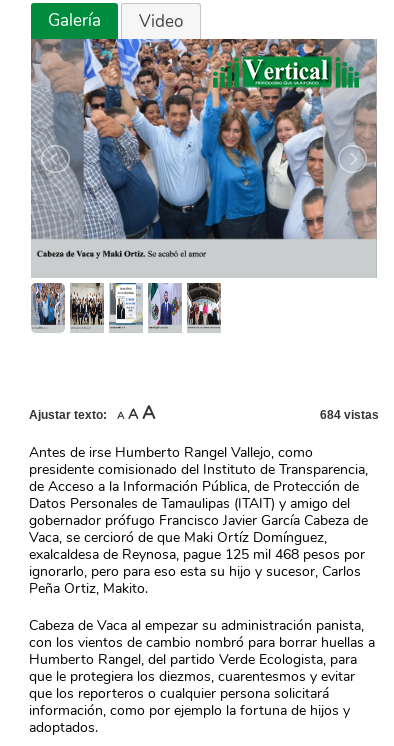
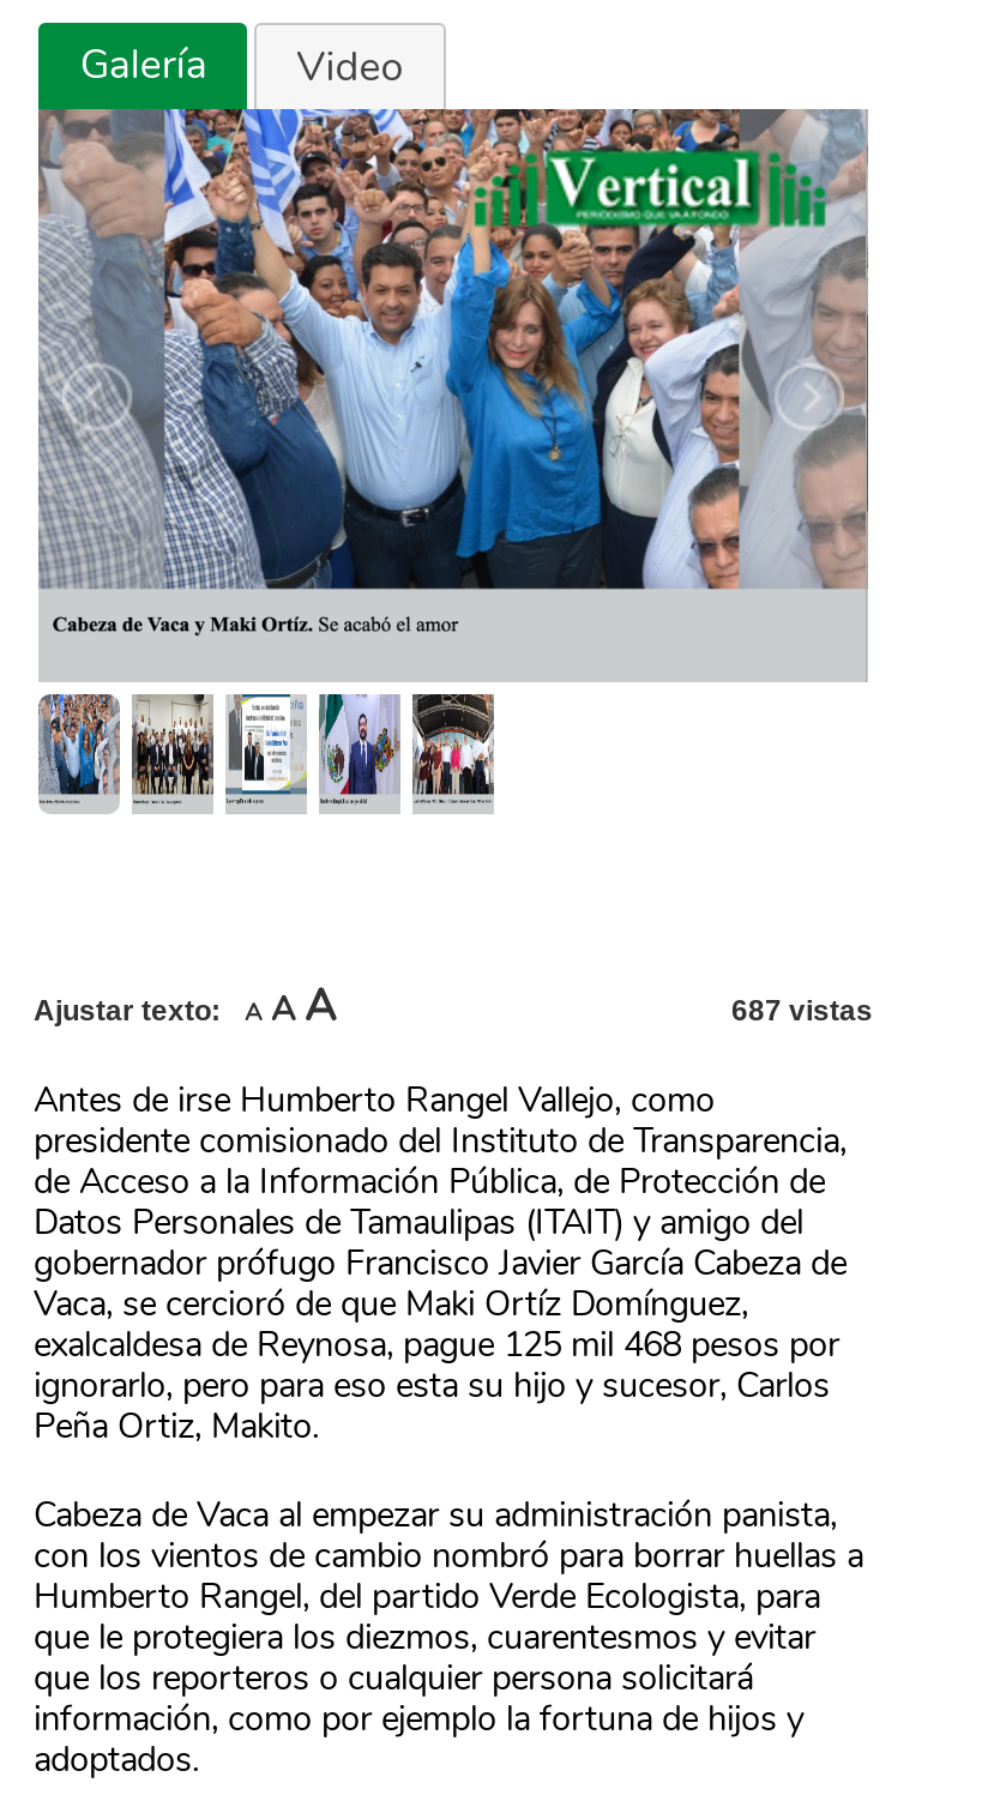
[320,408,379,422] 684 vistas -> [731,994,873,1027] 687 vistas

